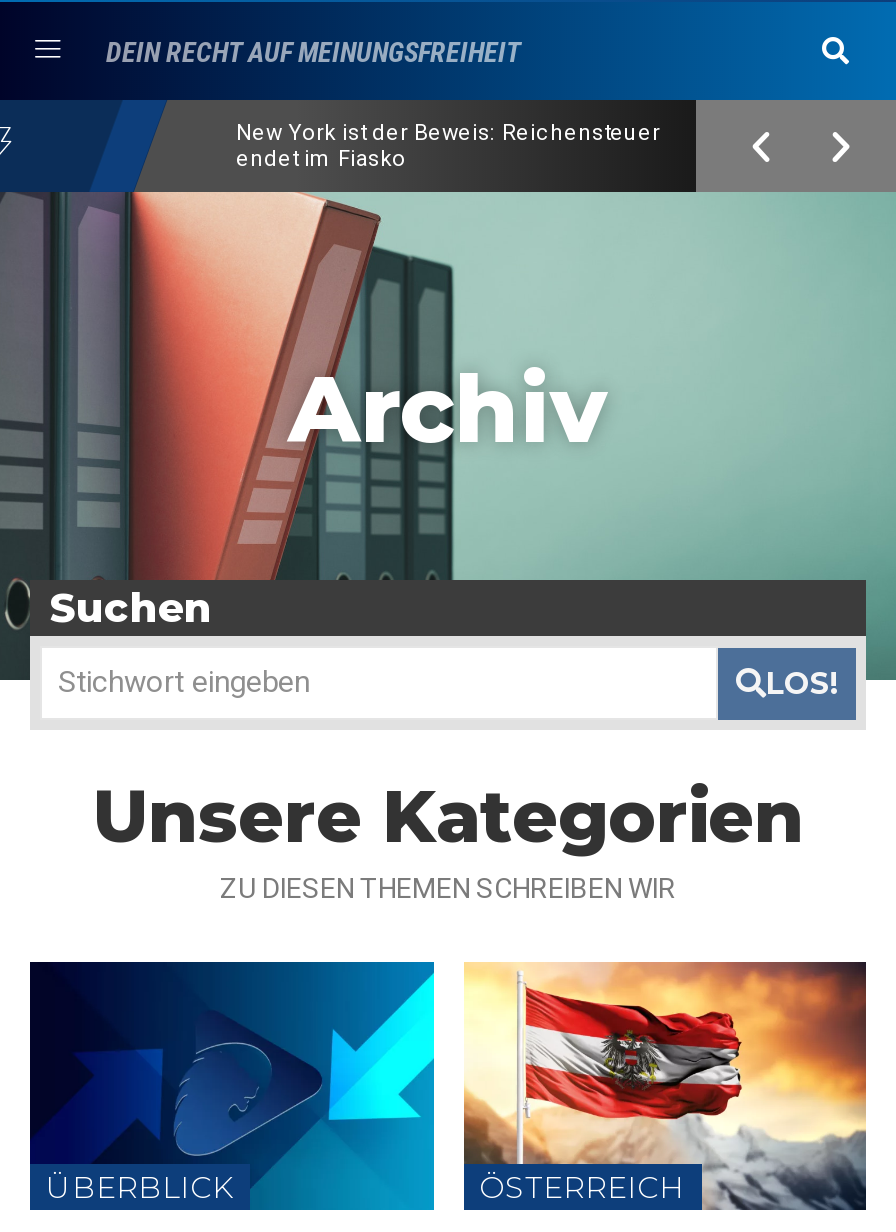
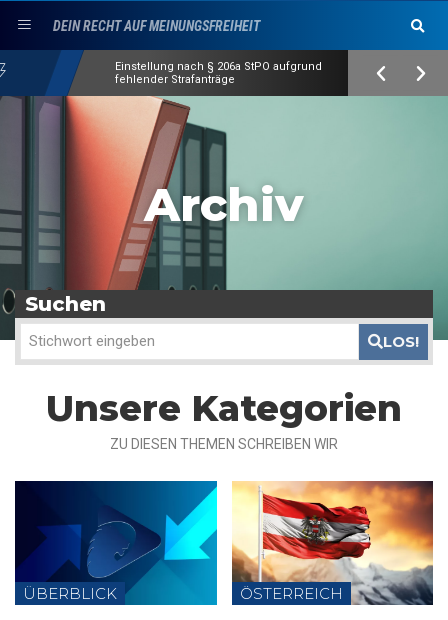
[236,120,660,172] New York ist der Beweis: Reichensteuer | endet im Fiasko -> [115,60,322,86] Einstellung nach § 206a StPO aufgrund | fehlender Strafanträge

